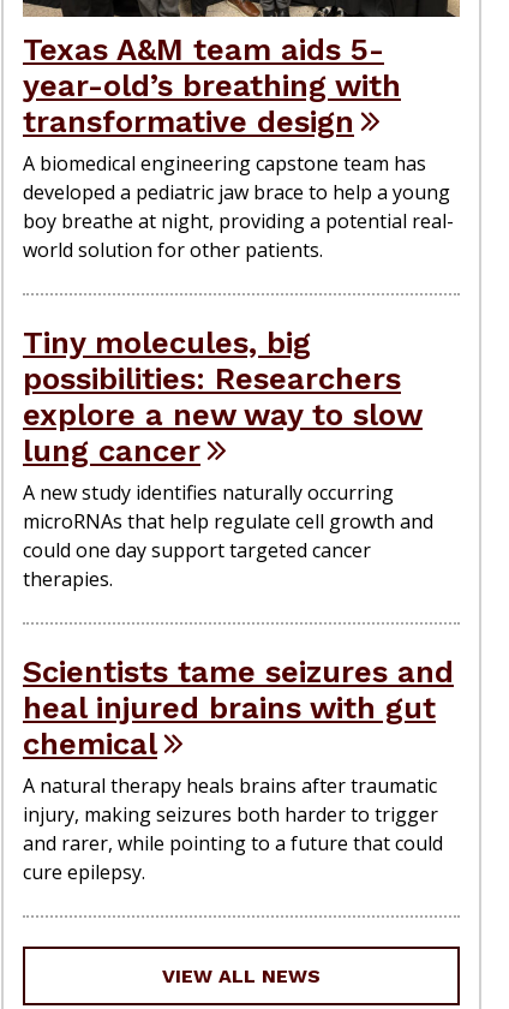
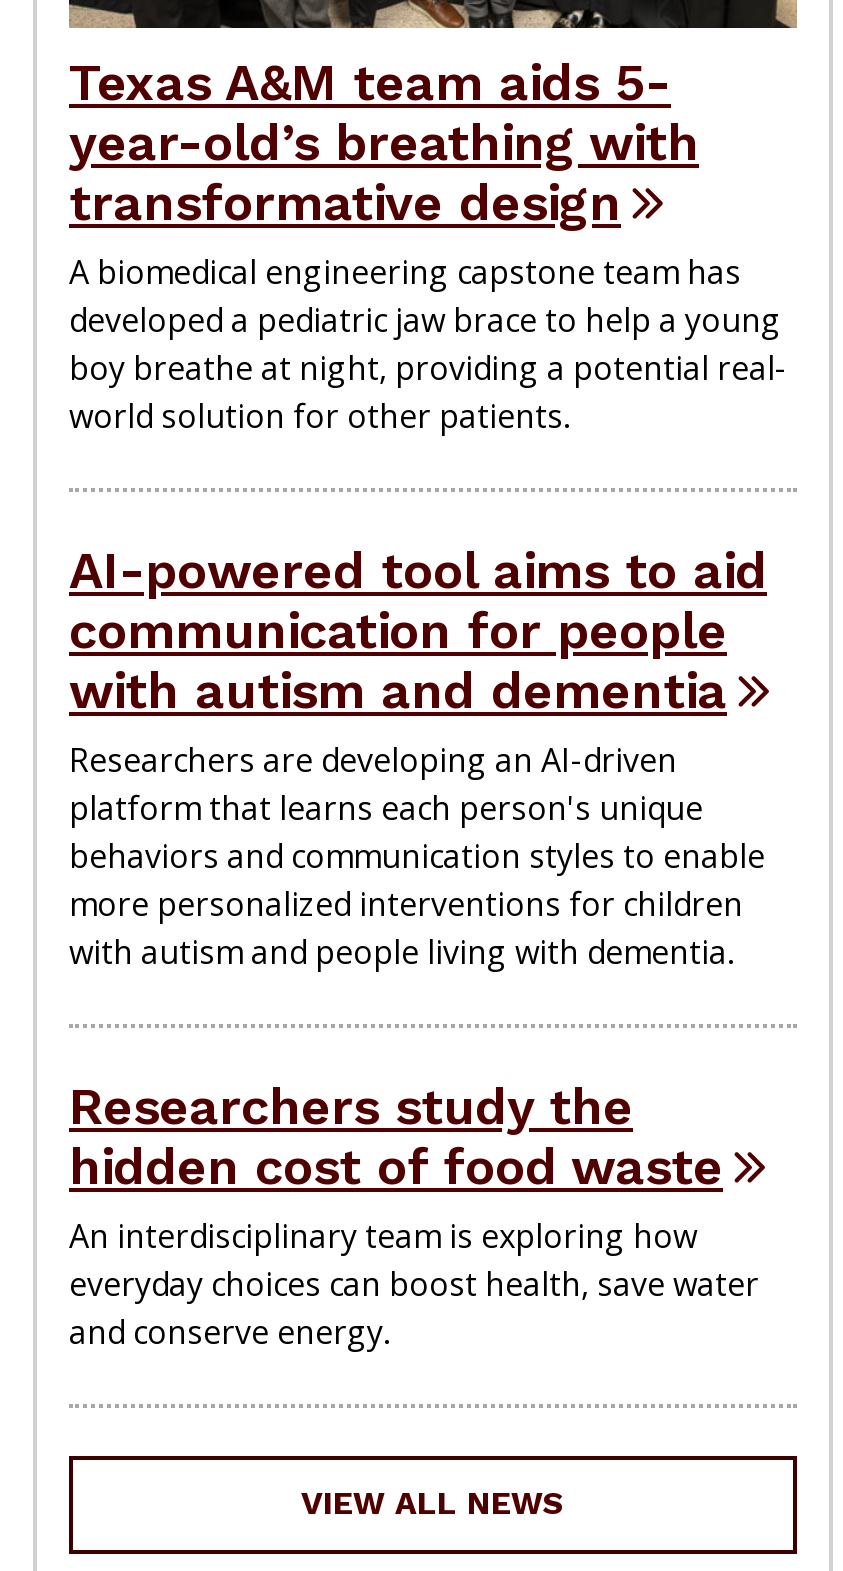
[23,325,433,592] Tiny molecules, big | possibilities: Researchers | explore a new way to slow | lung cancer | A new study identifies naturally occurring | microRNAs that help regulate cell growth and | could one day support targeted cancer | therapies. -> [69,540,767,974] AI-powered tool aims to aid | communication for people | with autism and dementia | Researchers are developing an AI-driven | platform that learns each person's unique | behaviors and communication styles to enable | more personalized interventions for children | with autism and people living with dementia.
[23,654,454,886] Scientists tame seizures and | heal injured brains with gut | chemical | A natural therapy heals brains after traumatic | injury, making seizures both harder to trigger | and rarer, while pointing to a future that could | cure epilepsy. -> [69,1076,759,1354] Researchers study the | hidden cost of food waste | An interdisciplinary team is exploring how | everyday choices can boost health, save water | and conserve energy.

